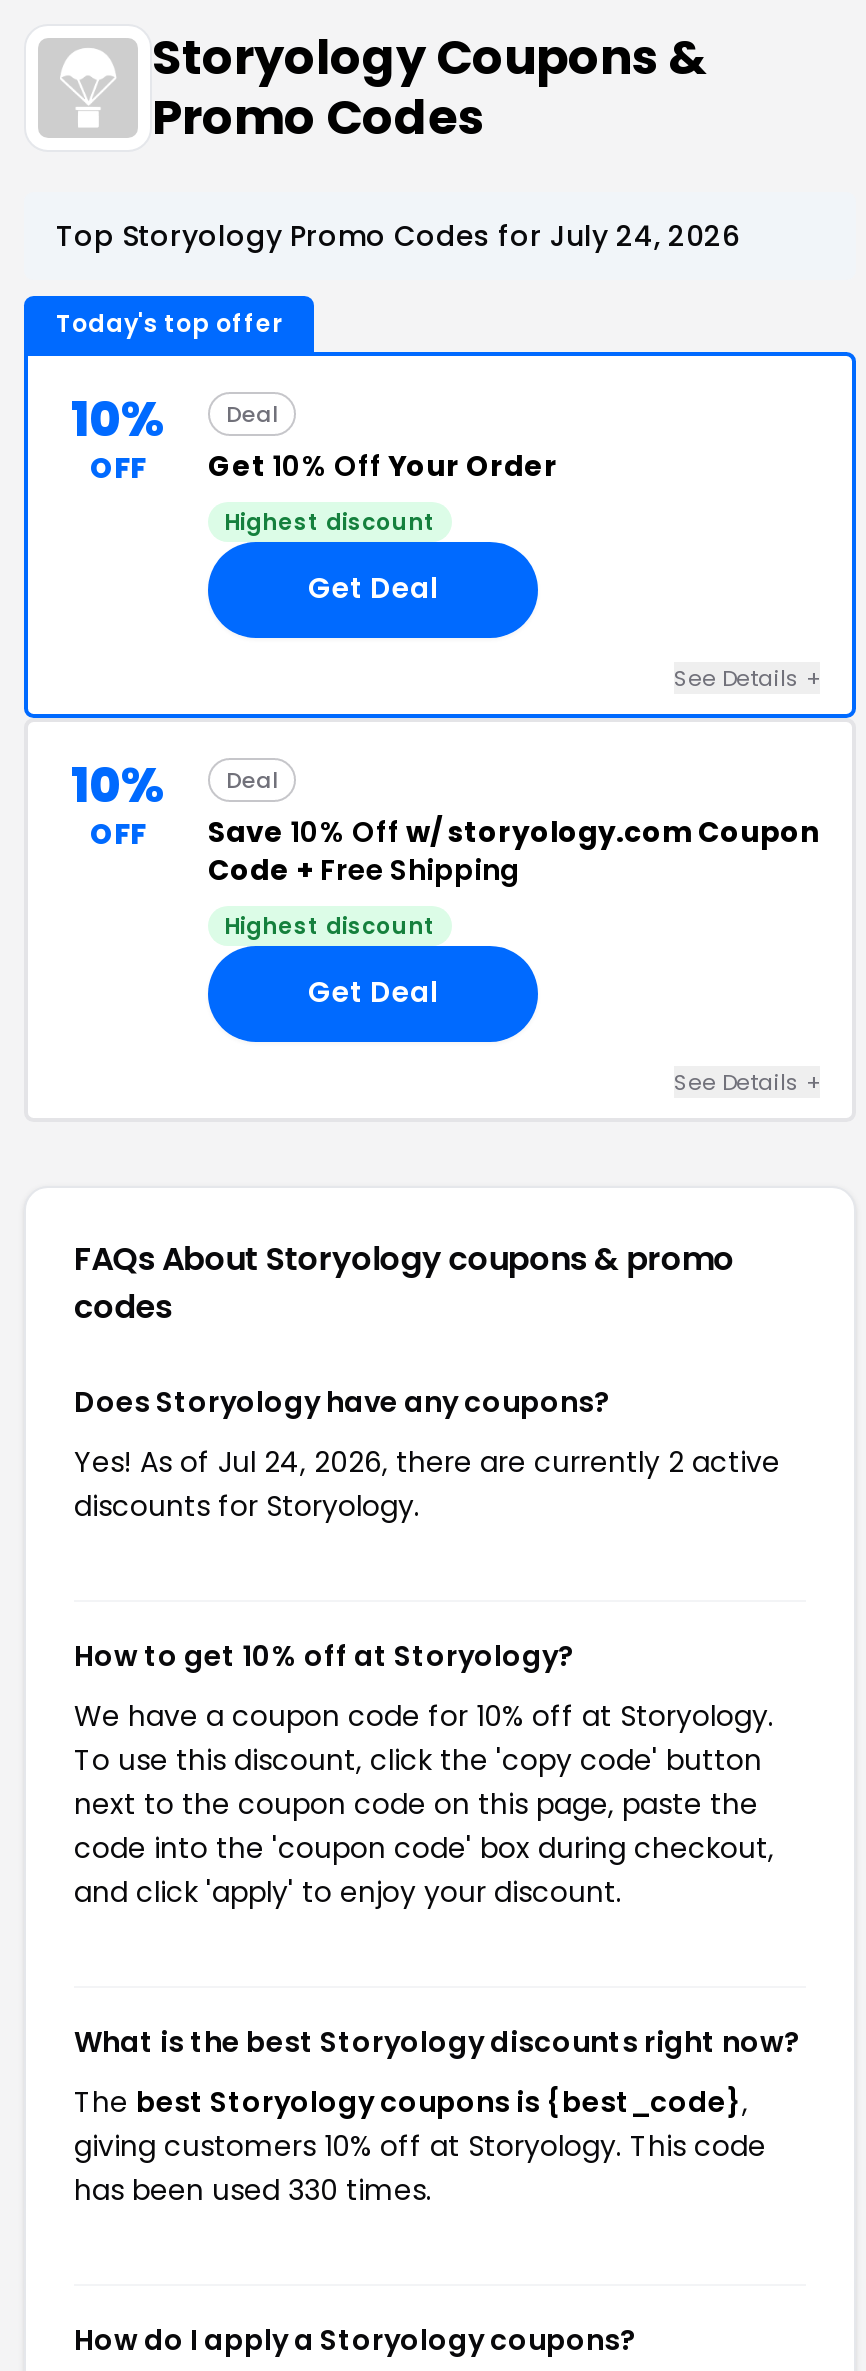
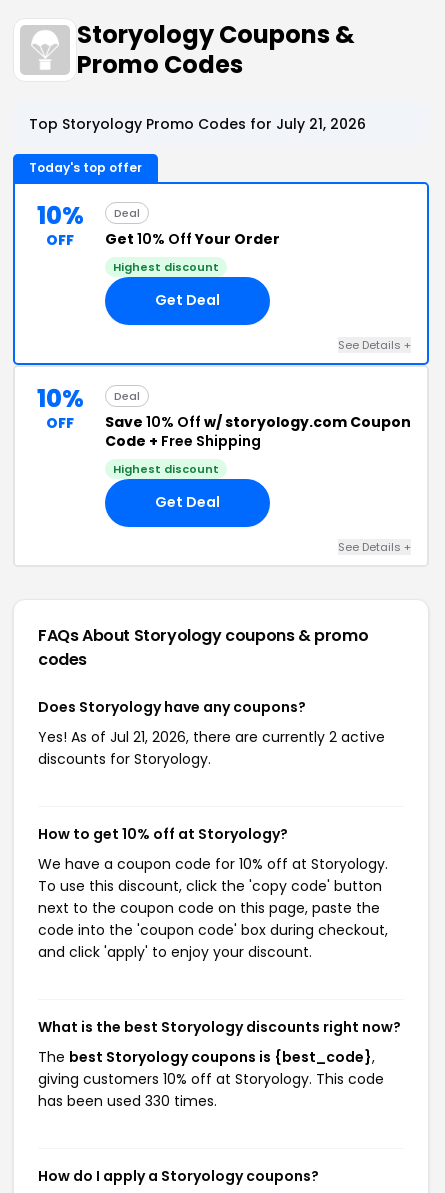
[56,216,740,256] Top Storyology Promo Codes for July 24, 2026 -> [29,114,366,134] Top Storyology Promo Codes for July 21, 2026
[74,1442,780,1482] Yes! As of Jul 24, 2026, there are currently 2 active -> [38,727,385,747] Yes! As of Jul 21, 2026, there are currently 2 active

